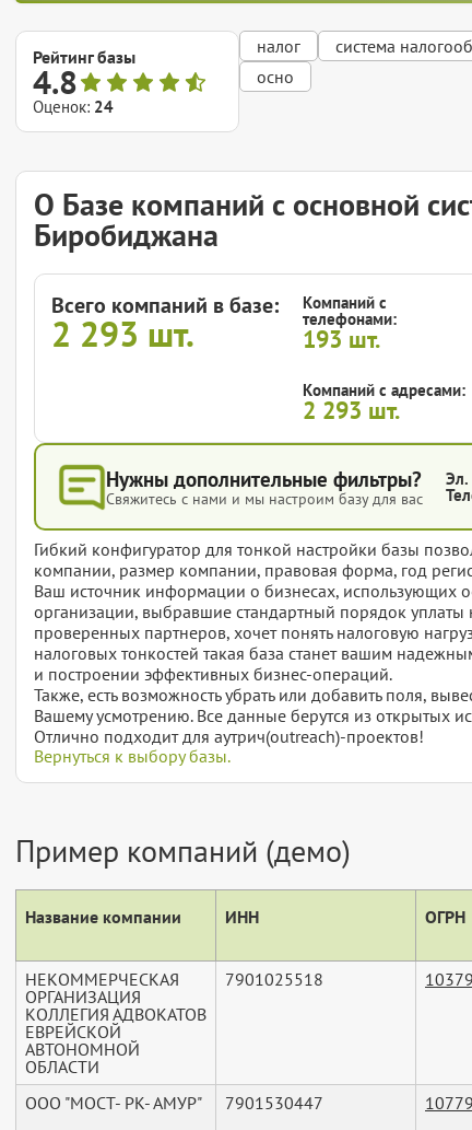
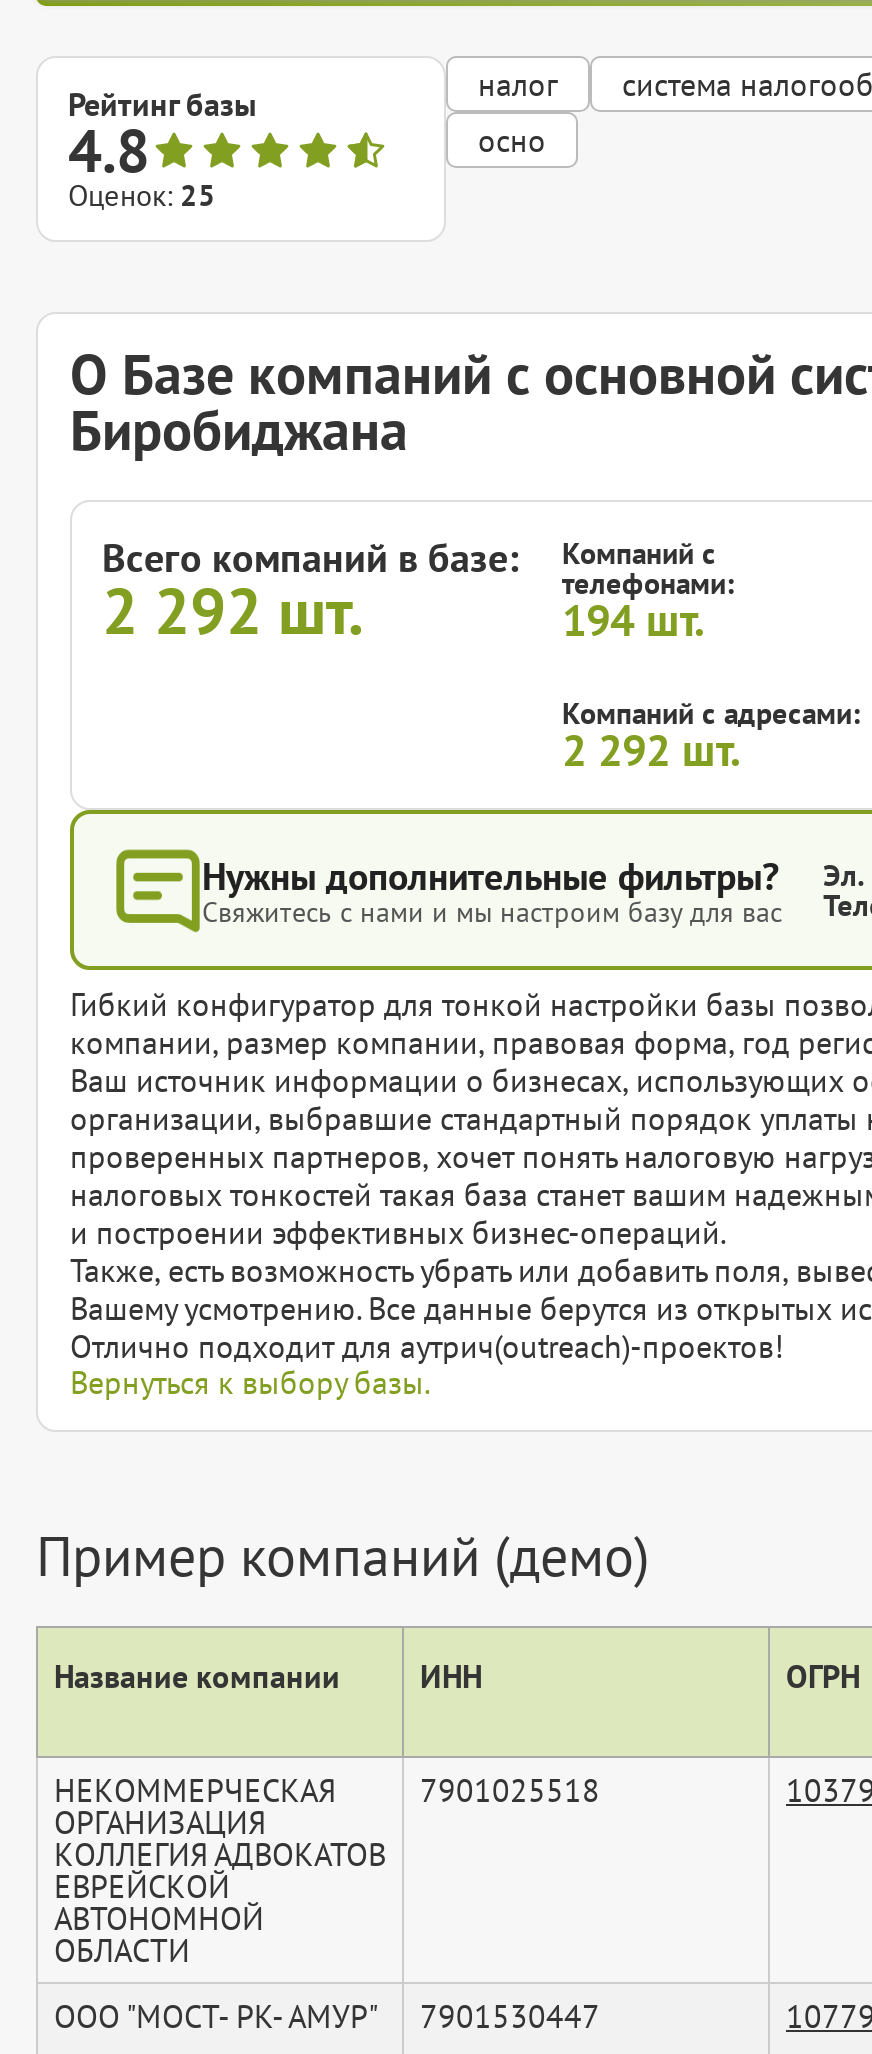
[33,97,114,117] Оценок: 24 -> [68,177,216,215] Оценок: 25
[51,311,194,357] 2 293шт. -> [102,569,364,653] 2 292шт.
[303,324,380,355] 193шт. -> [562,593,704,649] 194шт.
[303,395,400,426] 2 293шт. -> [562,722,740,778] 2 292шт.

